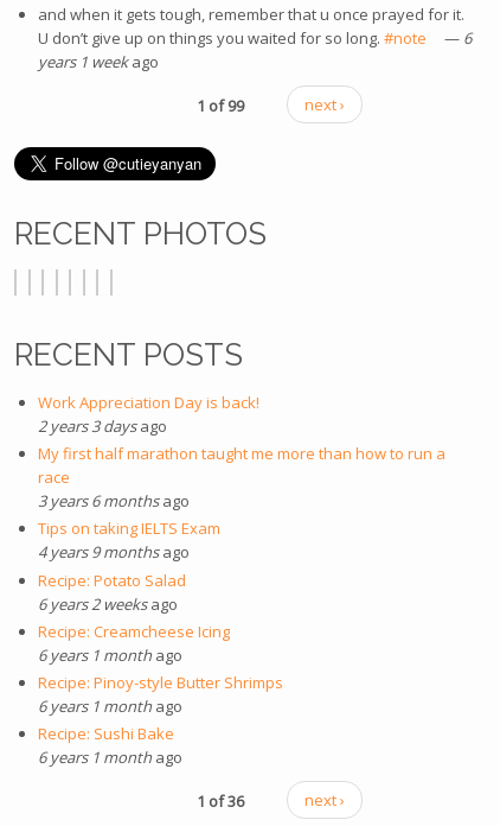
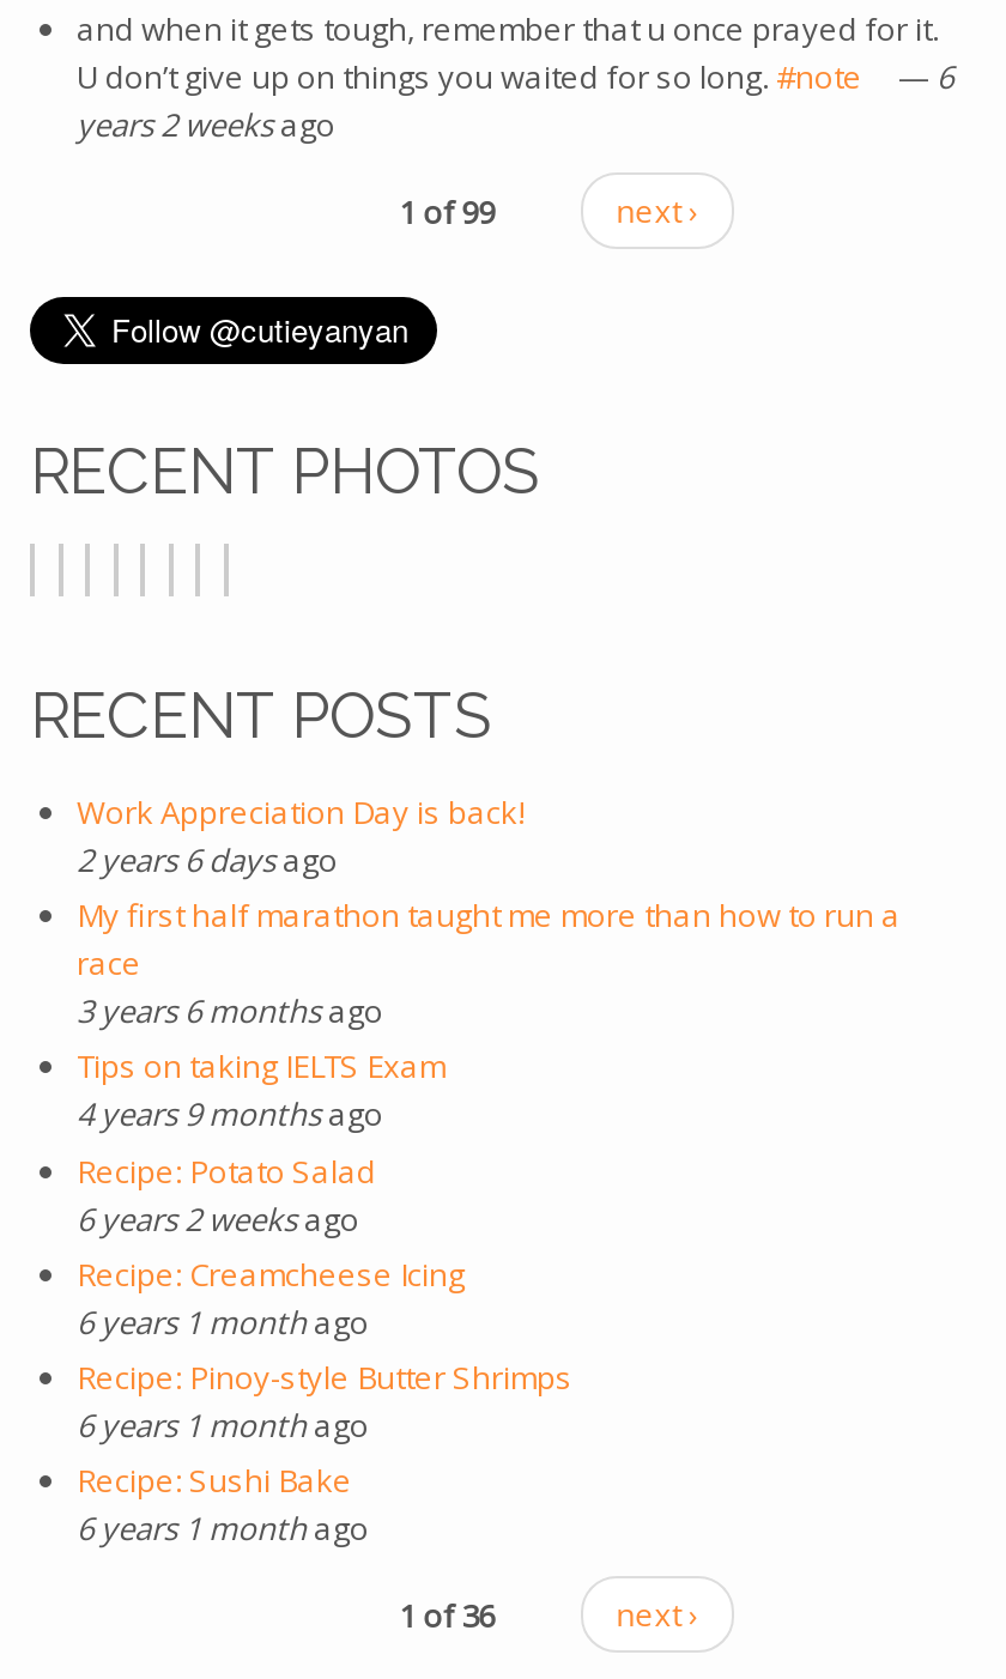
[37,51,158,73] years 1 weekago -> [77,104,335,147] years 2 weeksago
[37,415,166,436] 2 years 3 daysago -> [77,838,338,881] 2 years 6 daysago

